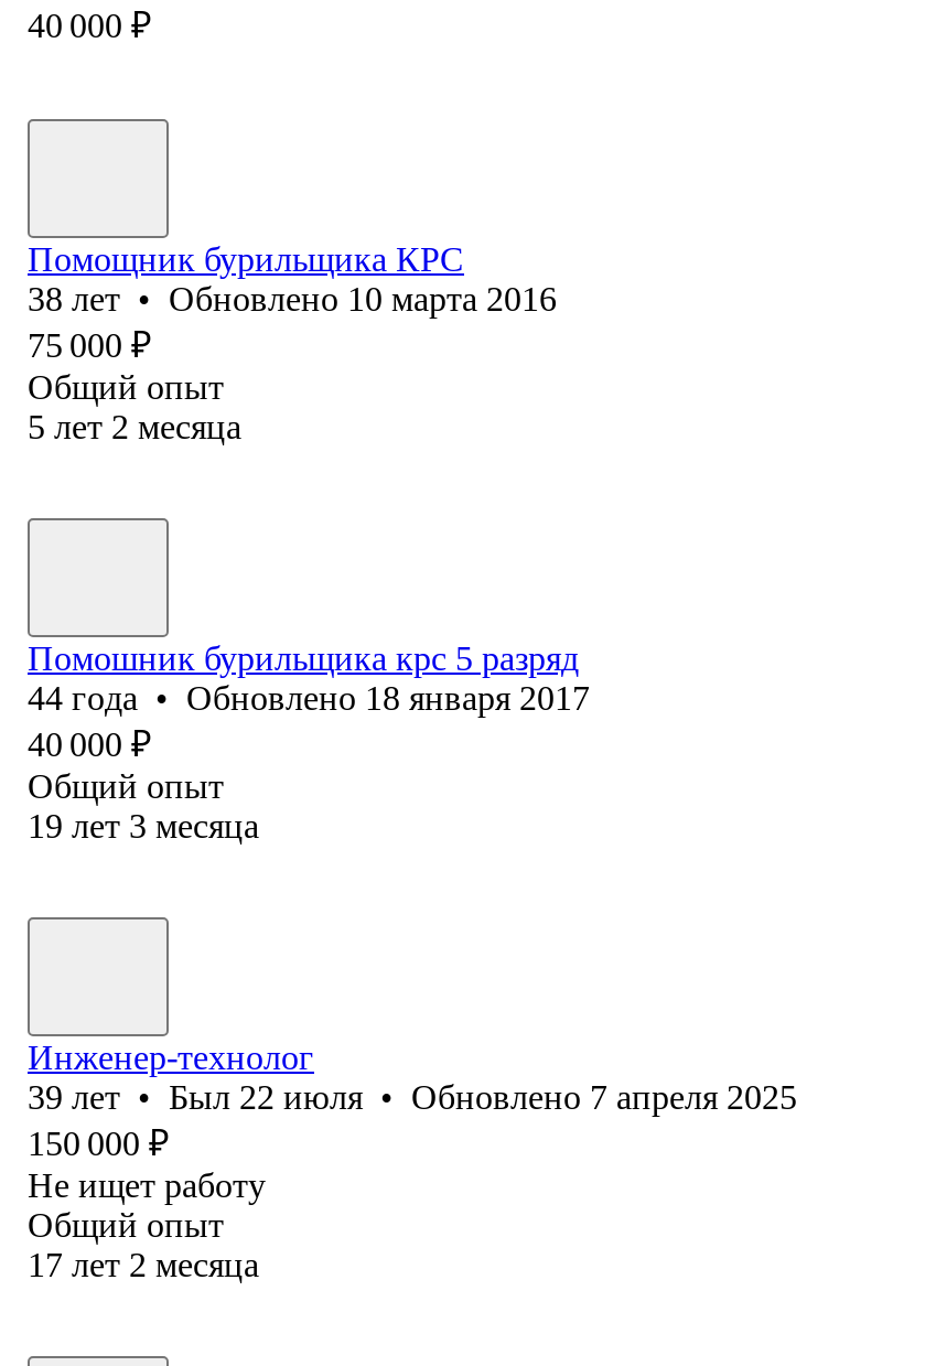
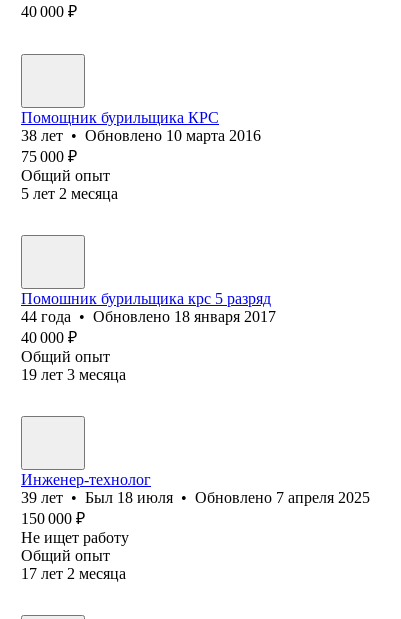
[28,1078,797,1116] 39 лет • Был 22 июля • Обновлено 7 апреля 2025 -> [21,489,370,506] 39 лет • Был 18 июля • Обновлено 7 апреля 2025

